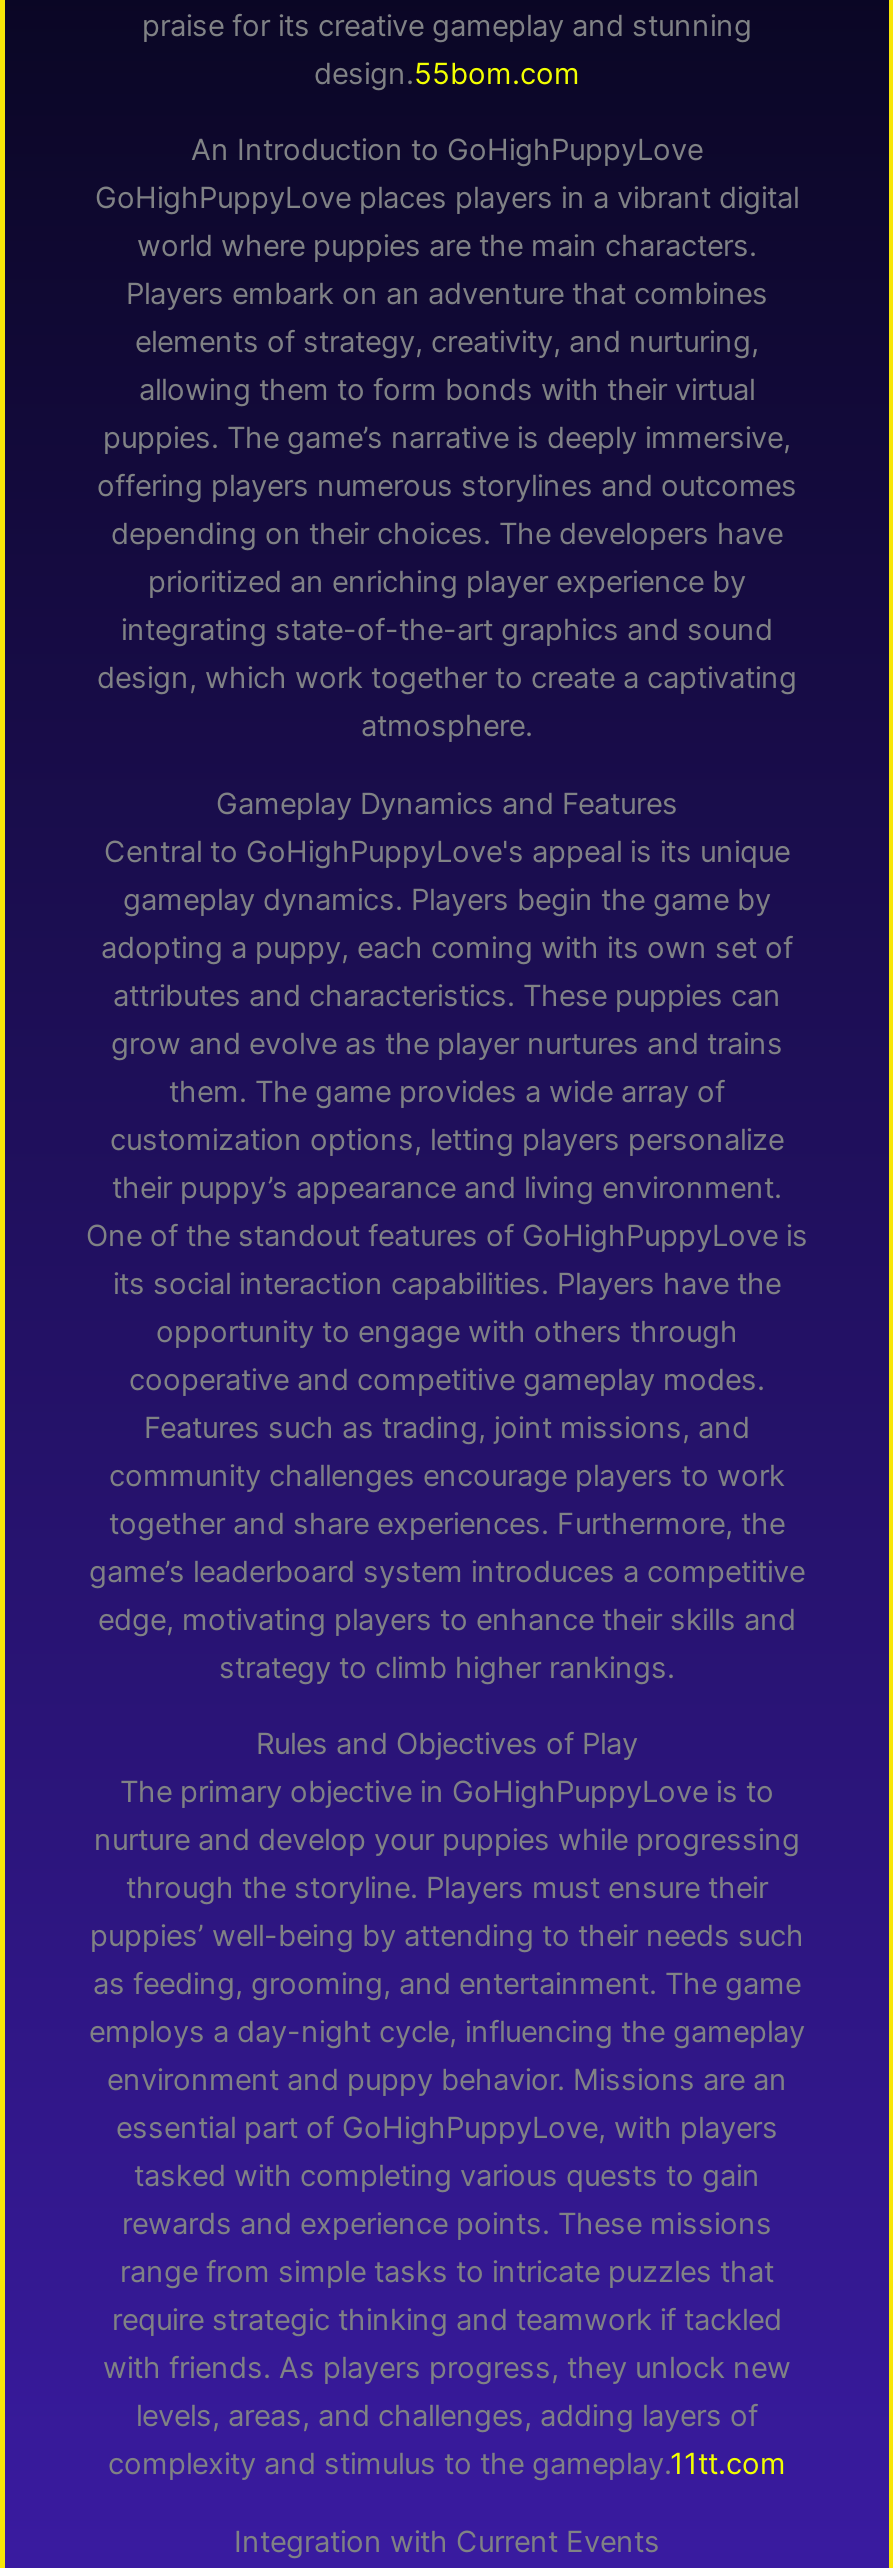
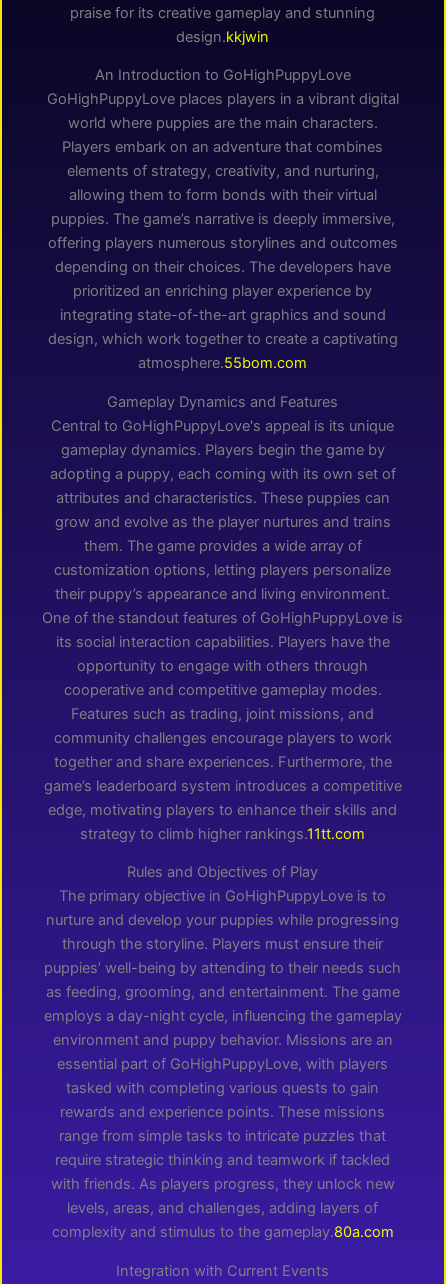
[314,55,580,91] design.55bom.com -> [176,28,269,46] design.kkjwin
[361,709,533,745] atmosphere. -> [138,354,307,372] atmosphere.55bom.com
[219,1650,675,1686] strategy to climb higher rankings. -> [80,825,365,843] strategy to climb higher rankings. 11tt.com
[108,2447,786,2483] complexity and stimulus to the gameplay.11tt.com -> [52,1223,394,1241] complexity and stimulus to the gameplay.80a.com

